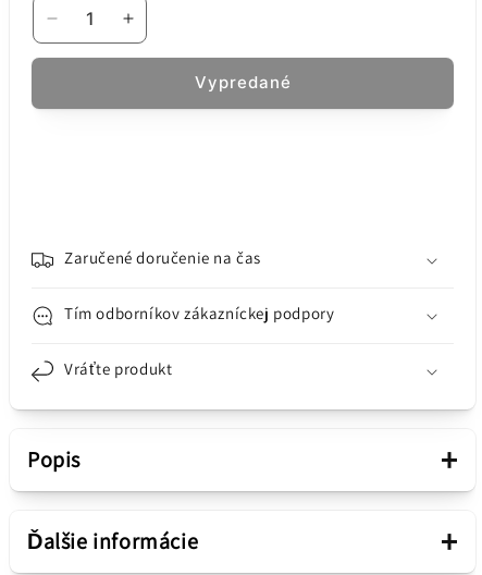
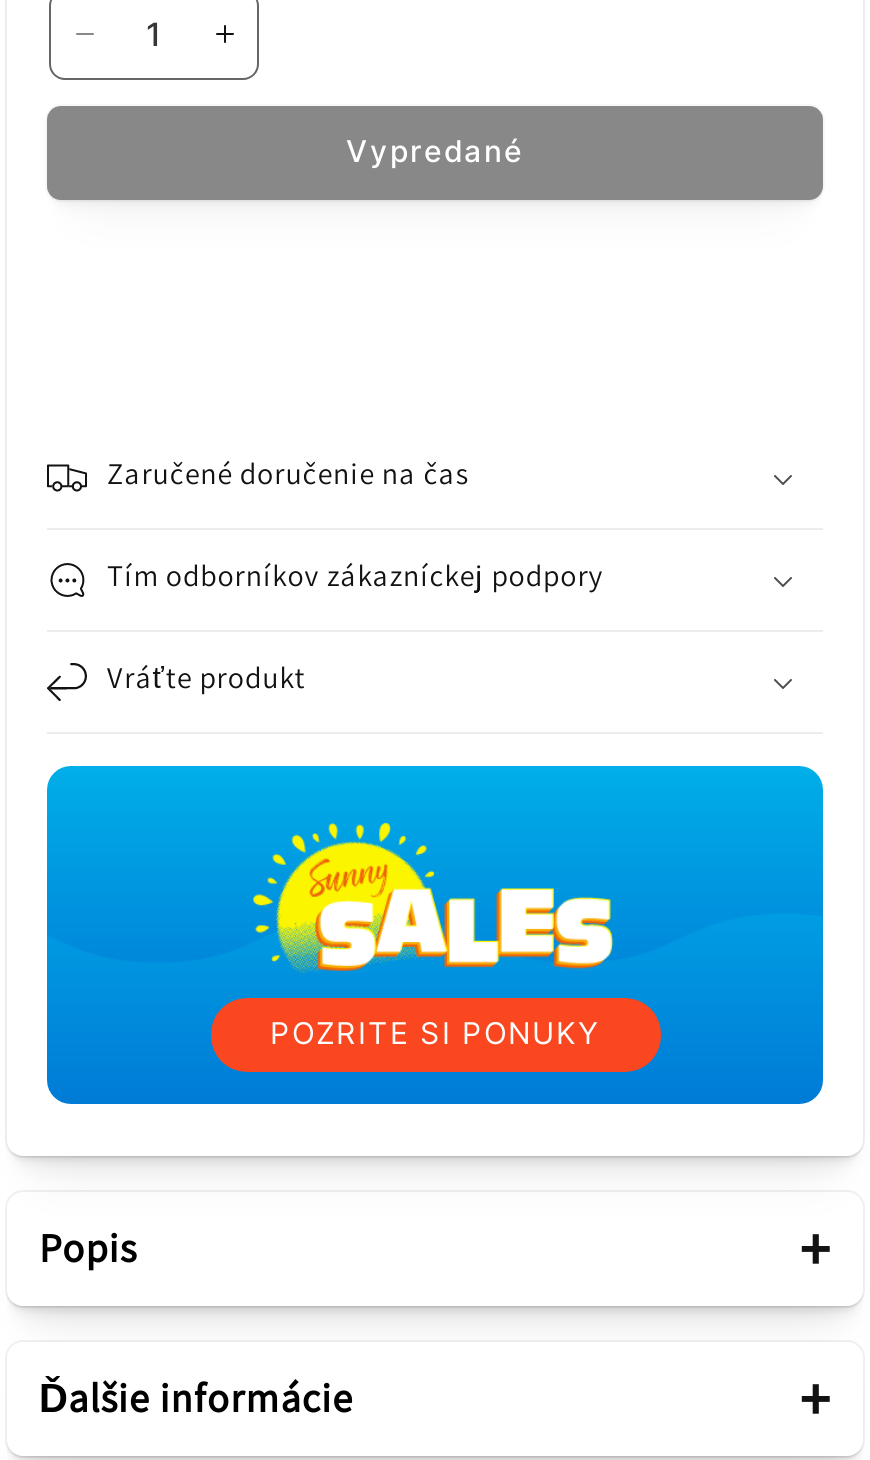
none -> [45,764,825,1106] [image] | POZRITE SI PONUKY

